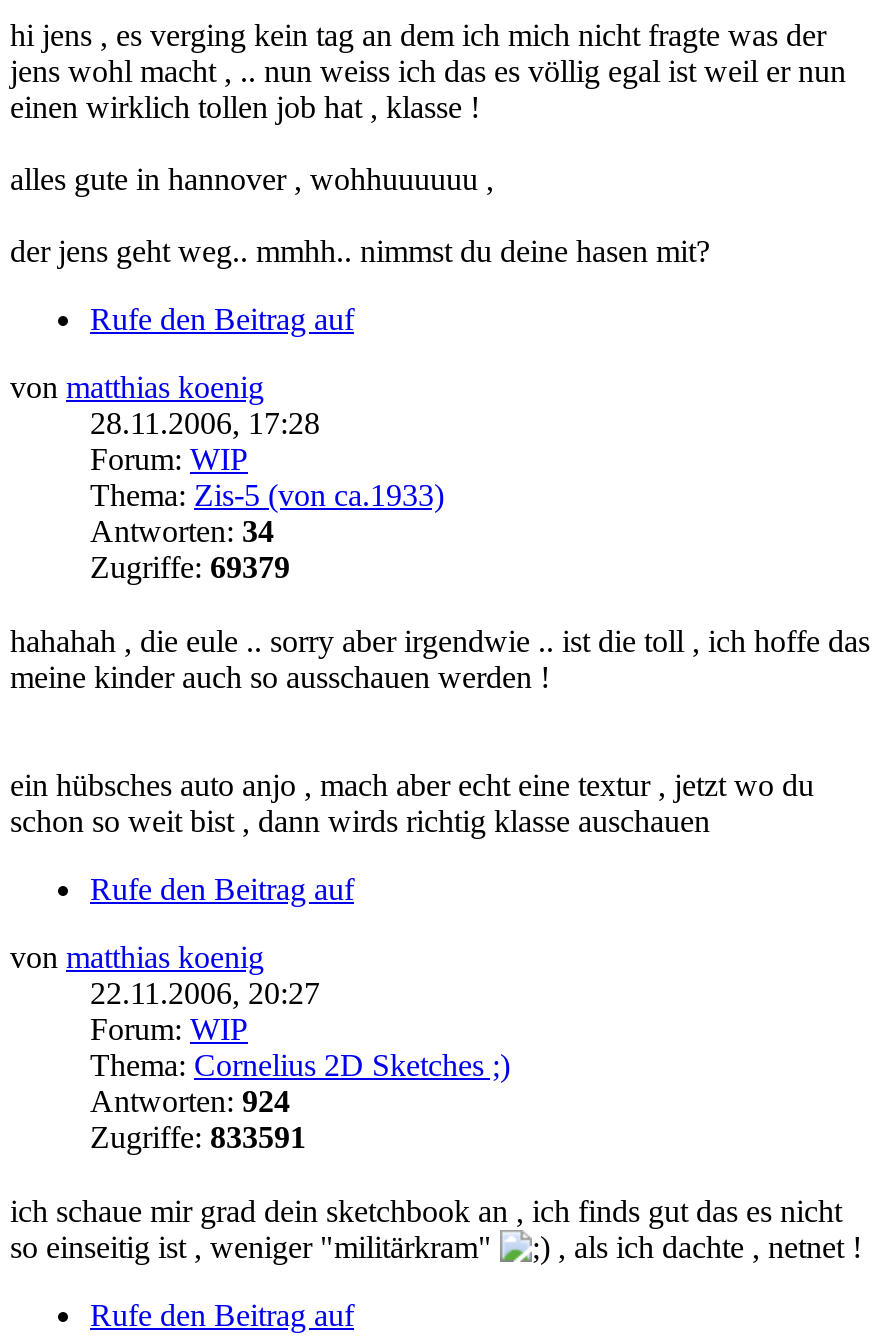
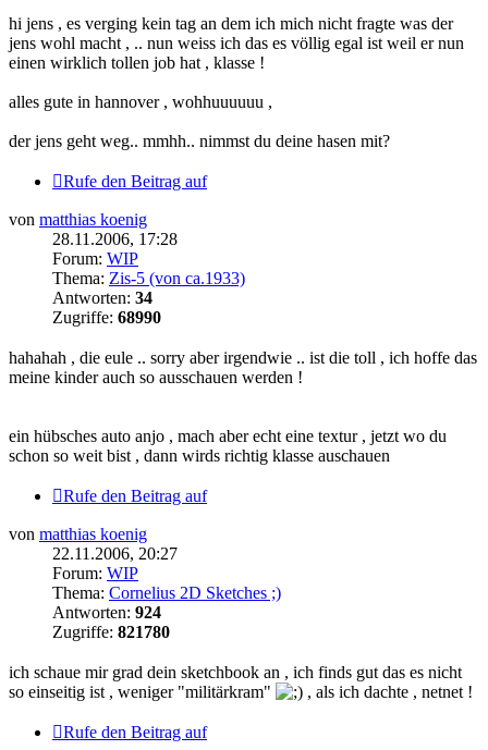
[90,550,290,584] Zugriffe: 69379 -> [52,308,161,327] Zugriffe: 68990
[90,1120,306,1154] Zugriffe: 833591 -> [52,622,170,641] Zugriffe: 821780

